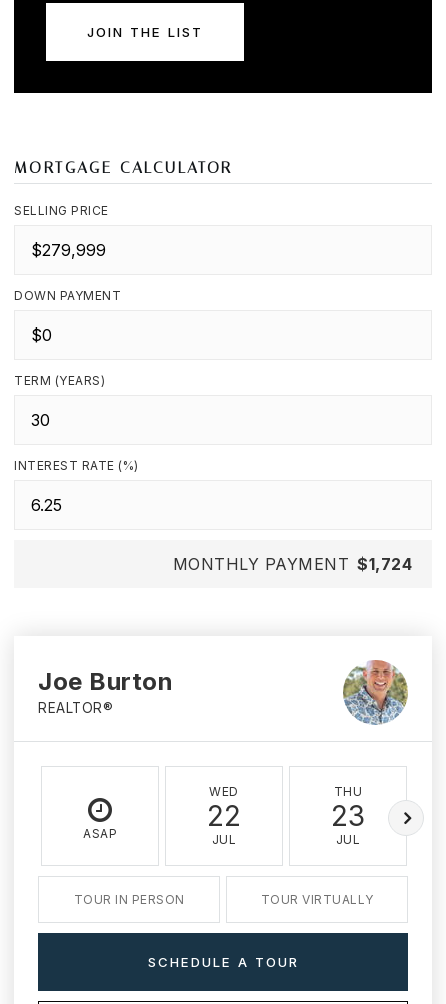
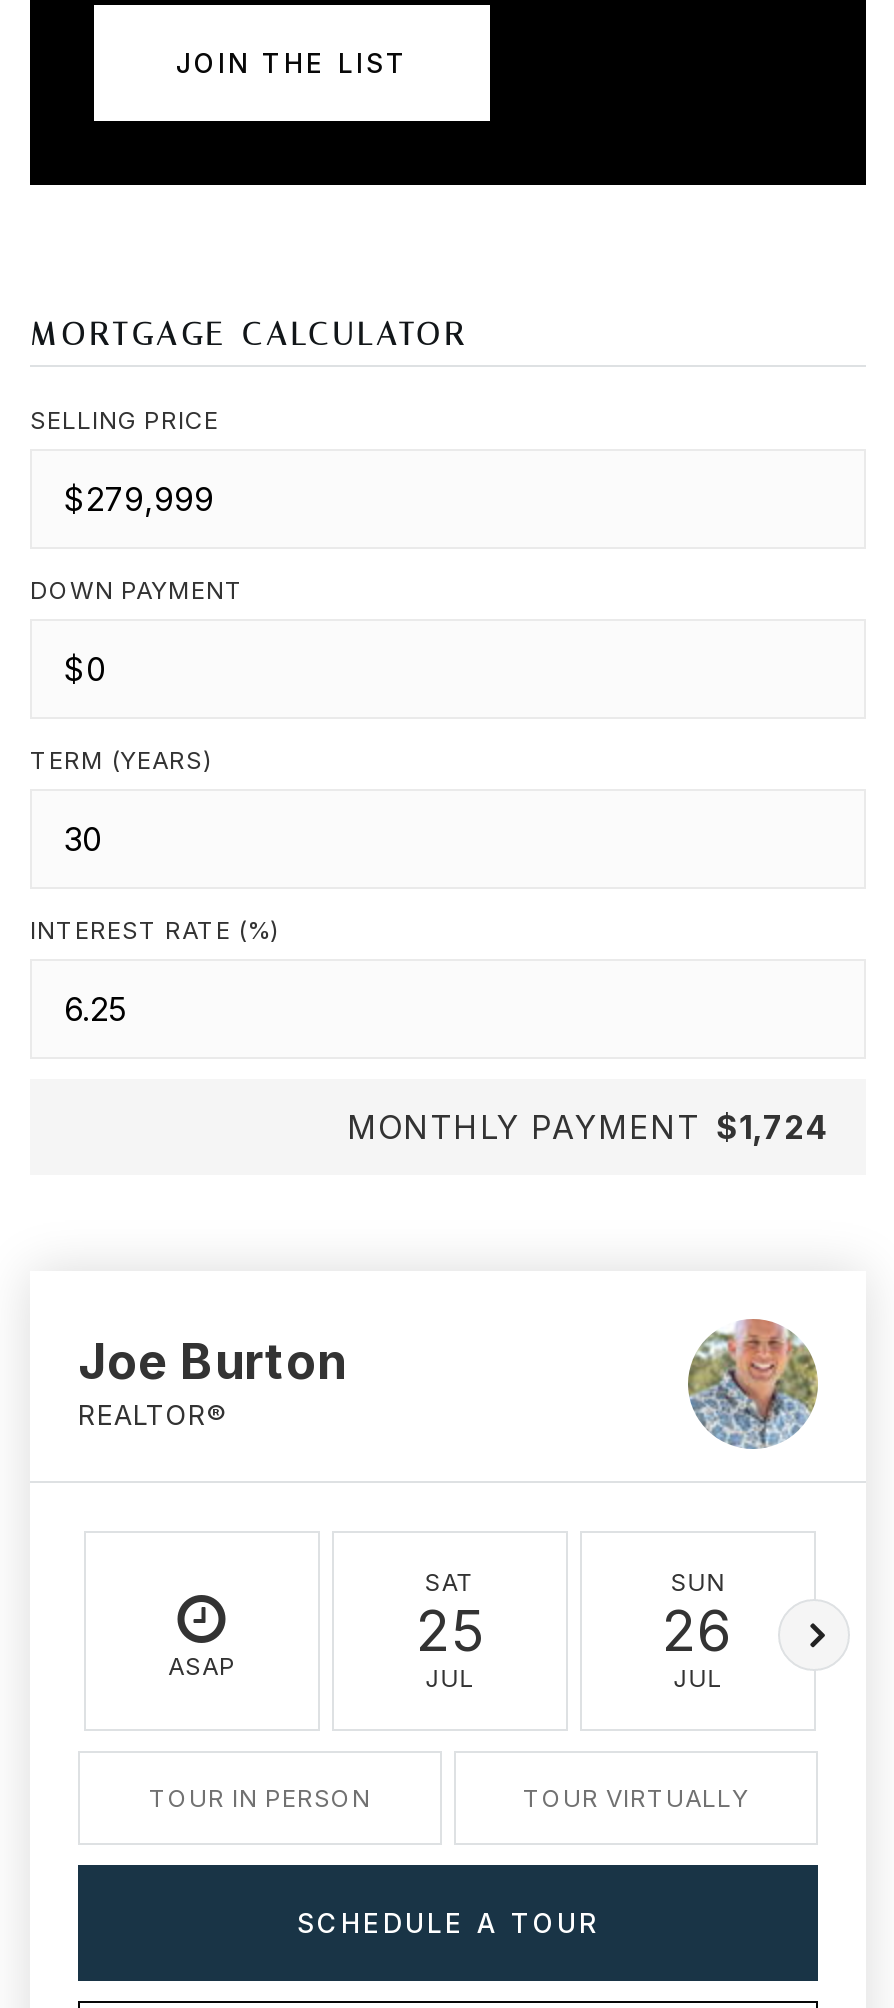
[206,784,241,833] WED | 22 -> [416,1567,484,1665] SAT | 25
[330,784,365,833] THU | 23 -> [662,1567,734,1665] SUN | 26

